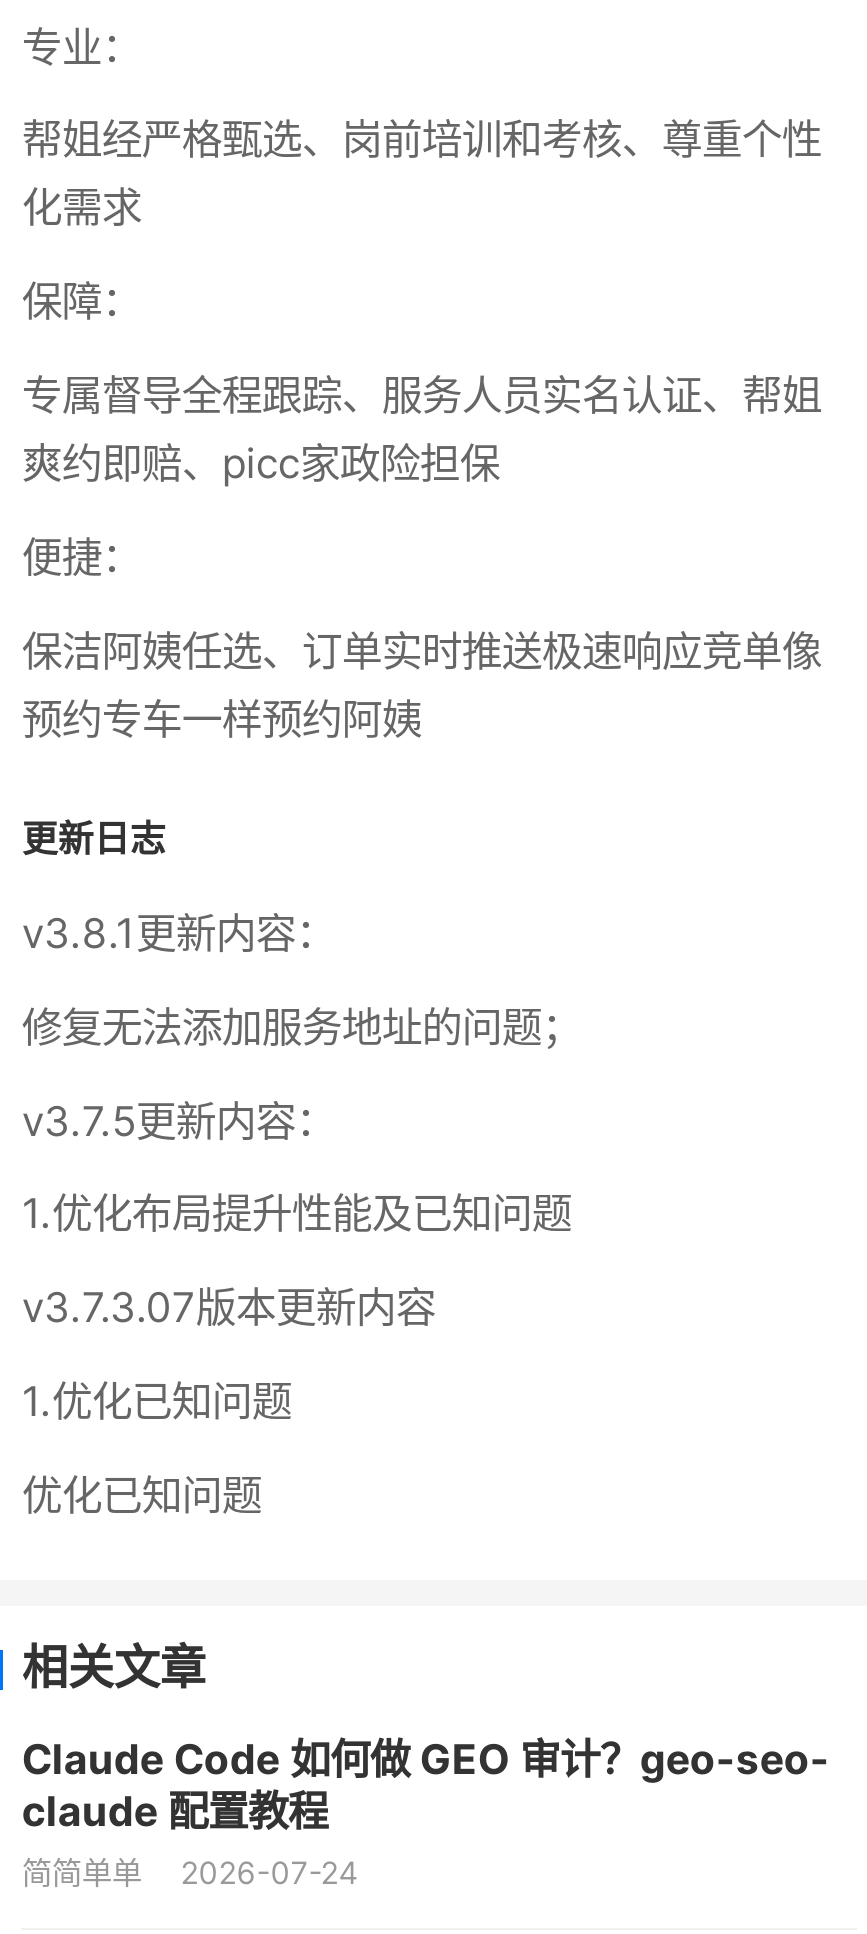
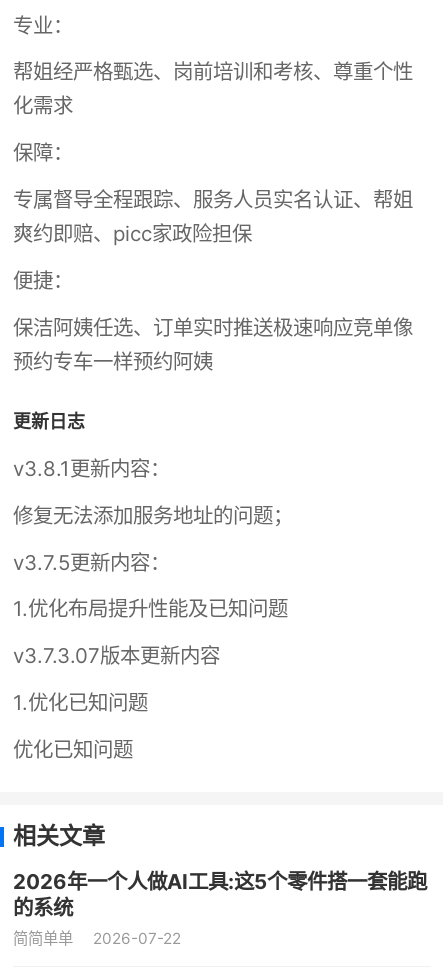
[22,1734,830,1836] Claude Code 如何做 GEO 审计？geo-seo- | claude 配置教程 -> [13,869,427,920] 2026年一个人做AI工具:这5个零件搭一套能跑 | 的系统
[22,1854,358,1892] 简简单单 2026-07-24 -> [13,929,181,948] 简简单单 2026-07-22

